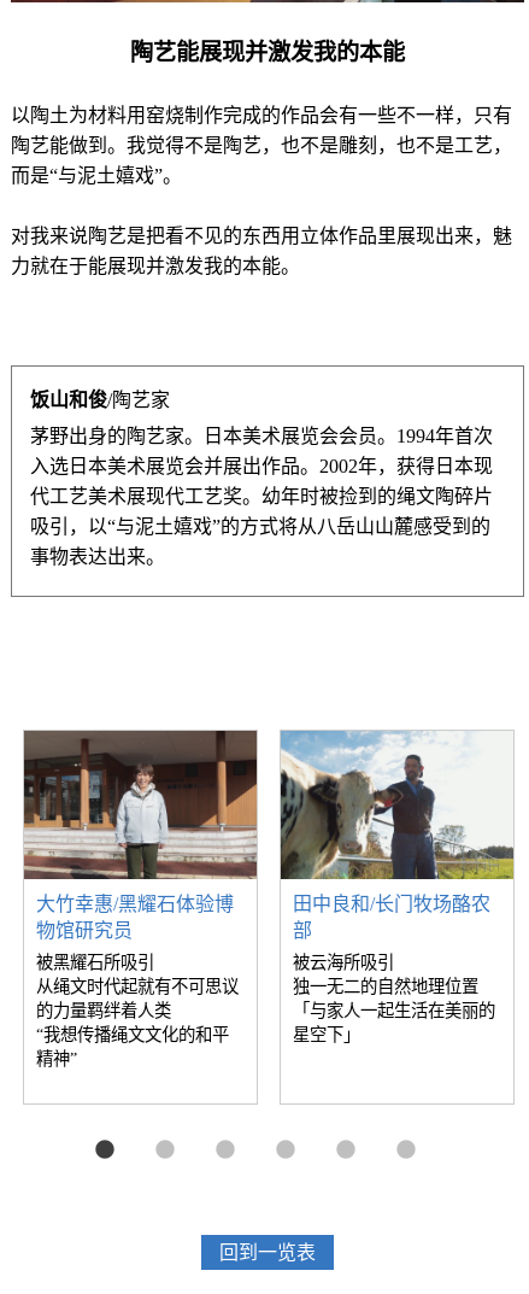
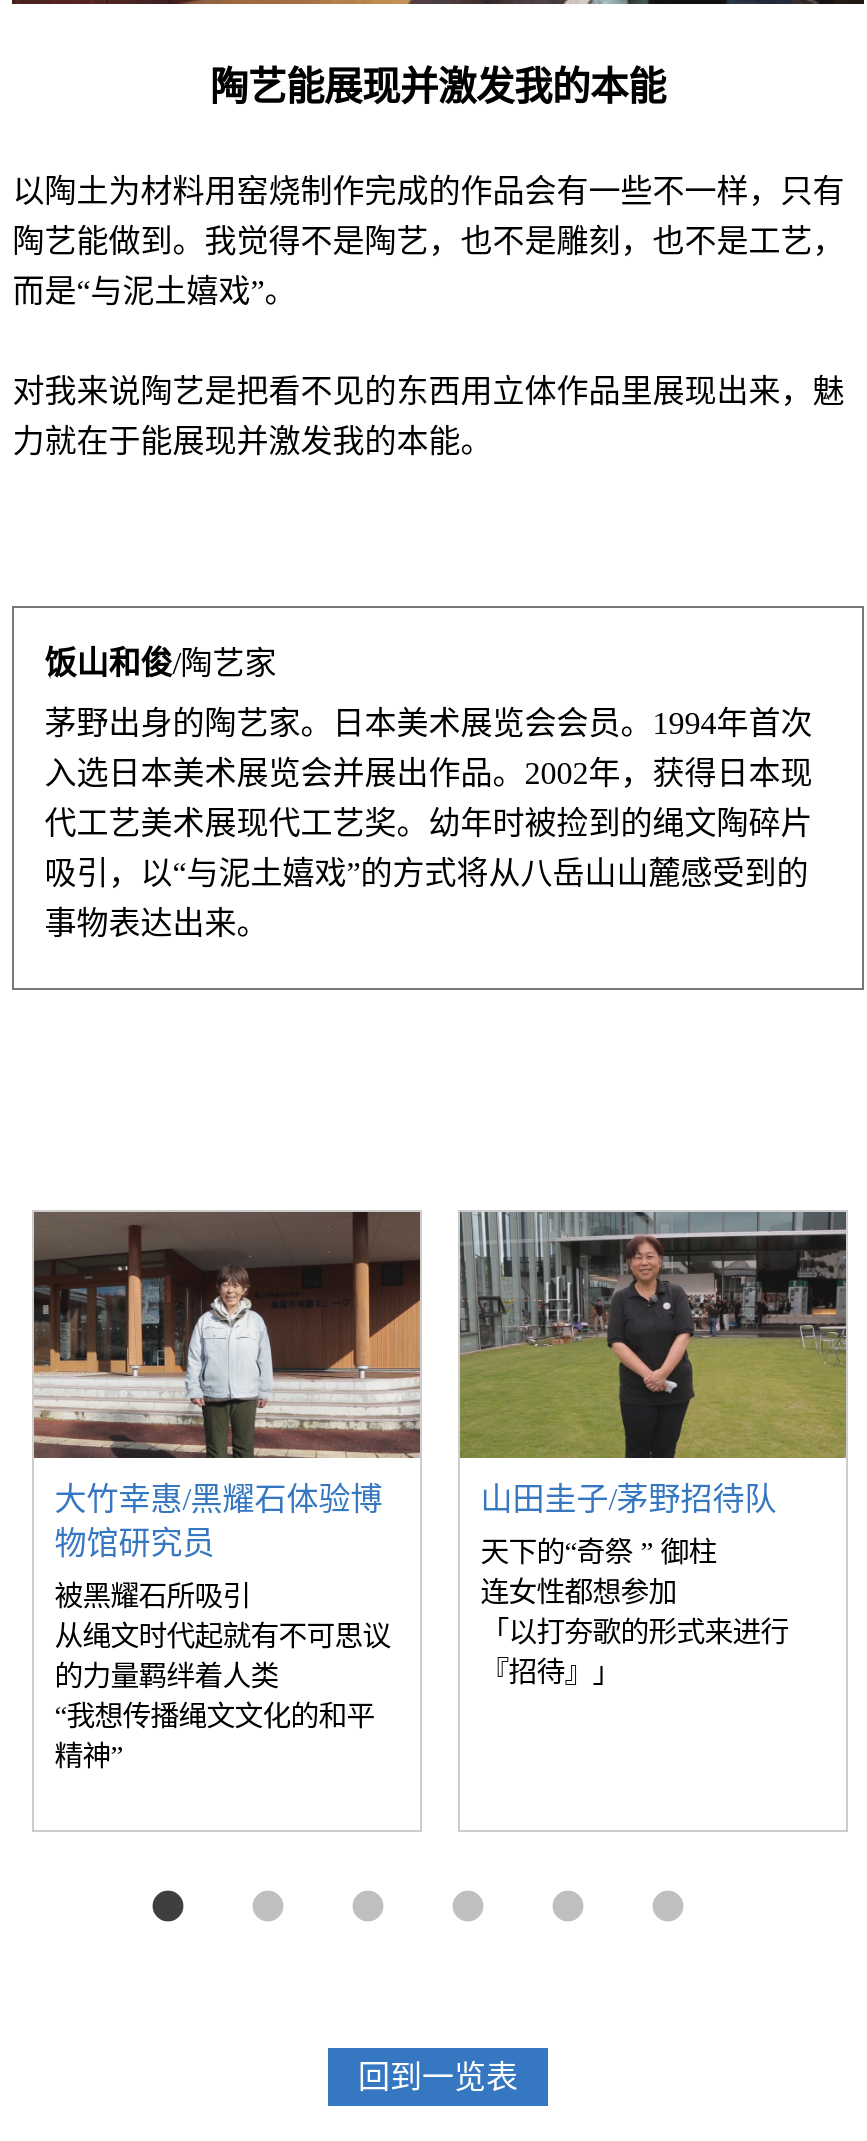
[280,730,513,940] [image] | 田中良和/长门牧场酪农 | 部 -> [458,1210,848,1515] [image] | 山田圭子/茅野招待队
[293,952,496,1044] 被云海所吸引 | 独一无二的自然地理位置 | 「与家人一起生活在美丽的 | 星空下」 -> [480,1535,788,1687] 天下的“奇祭 ” 御柱 | 连女性都想参加 | 「以打夯歌的形式来进行 | 『招待』」

